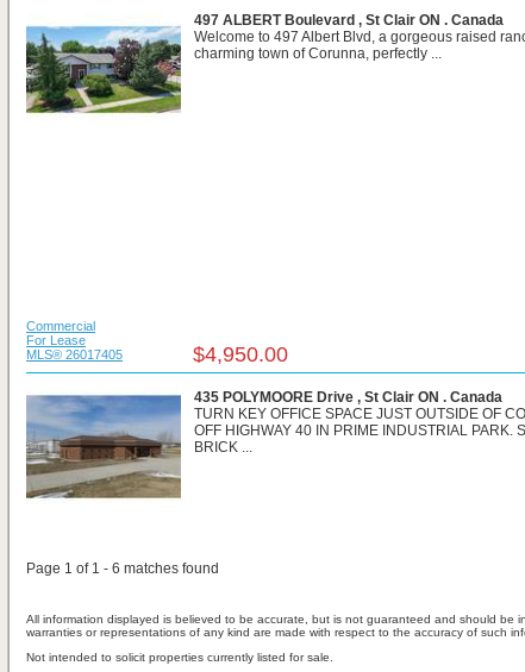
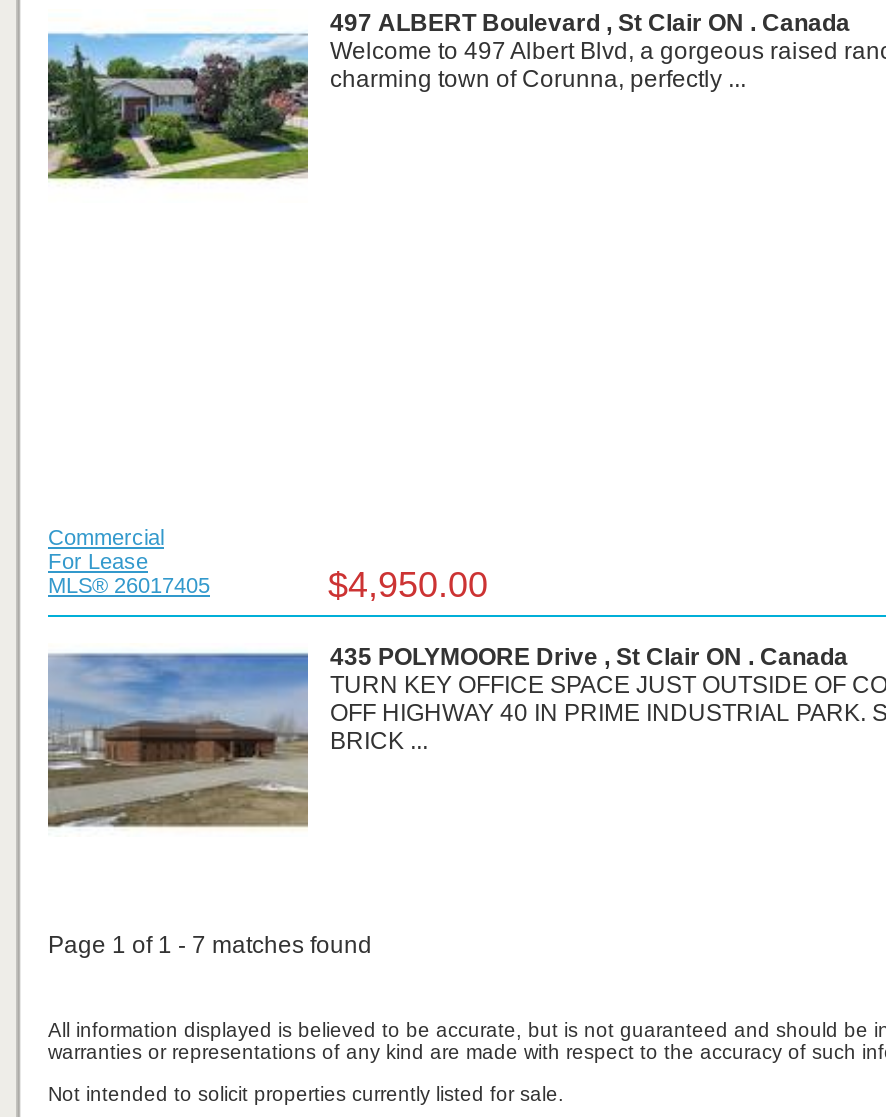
[26,560,219,576] Page 1 of 1 - 6 matches found -> [48,930,372,958] Page 1 of 1 - 7 matches found

